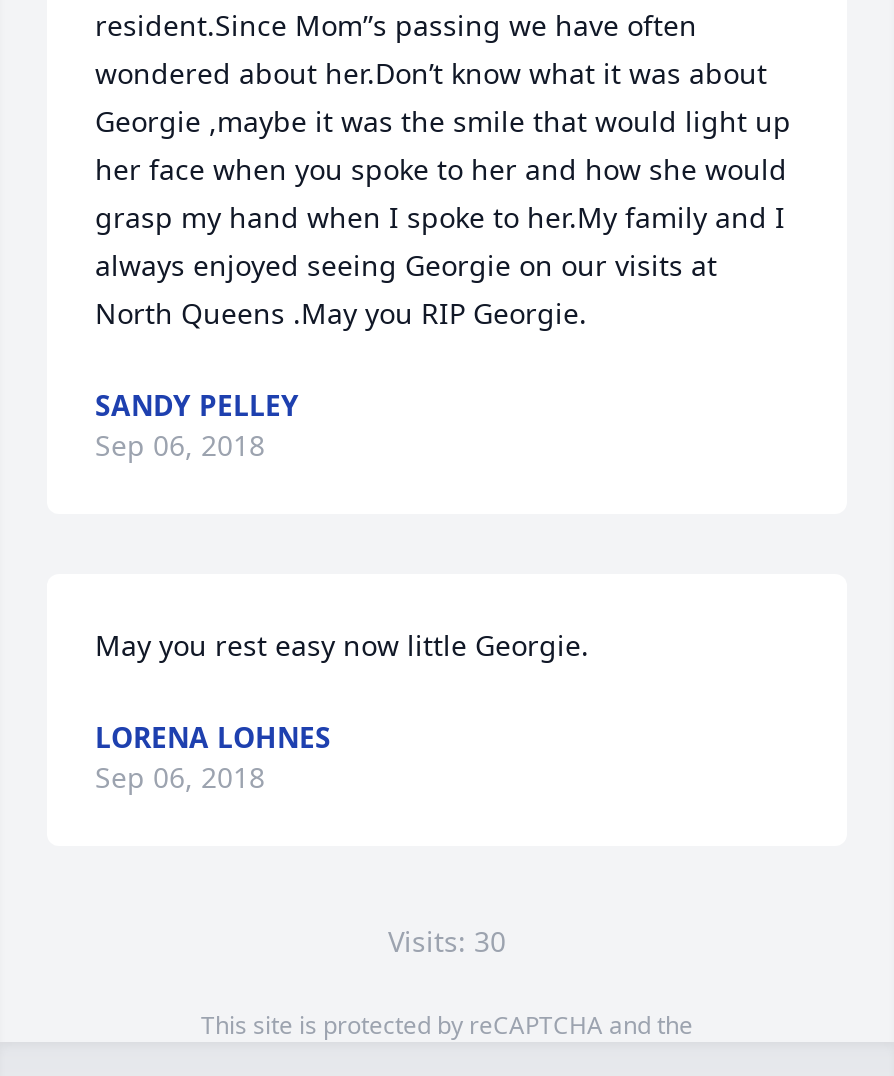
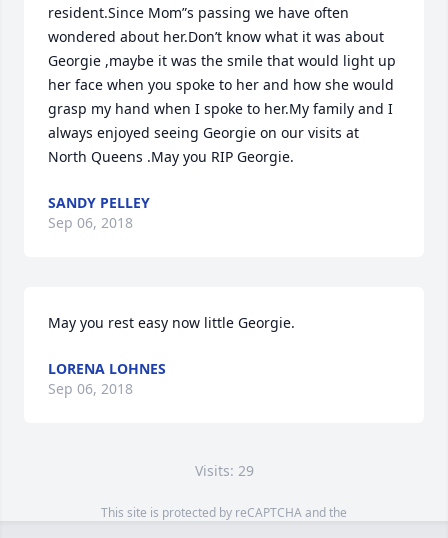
[388,922,506,960] Visits: 30 -> [194,461,253,480] Visits: 29

